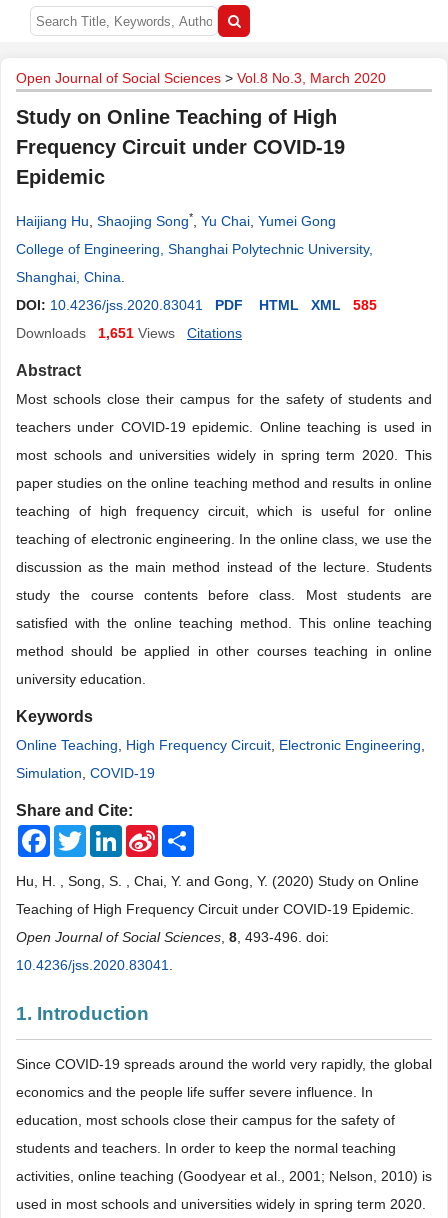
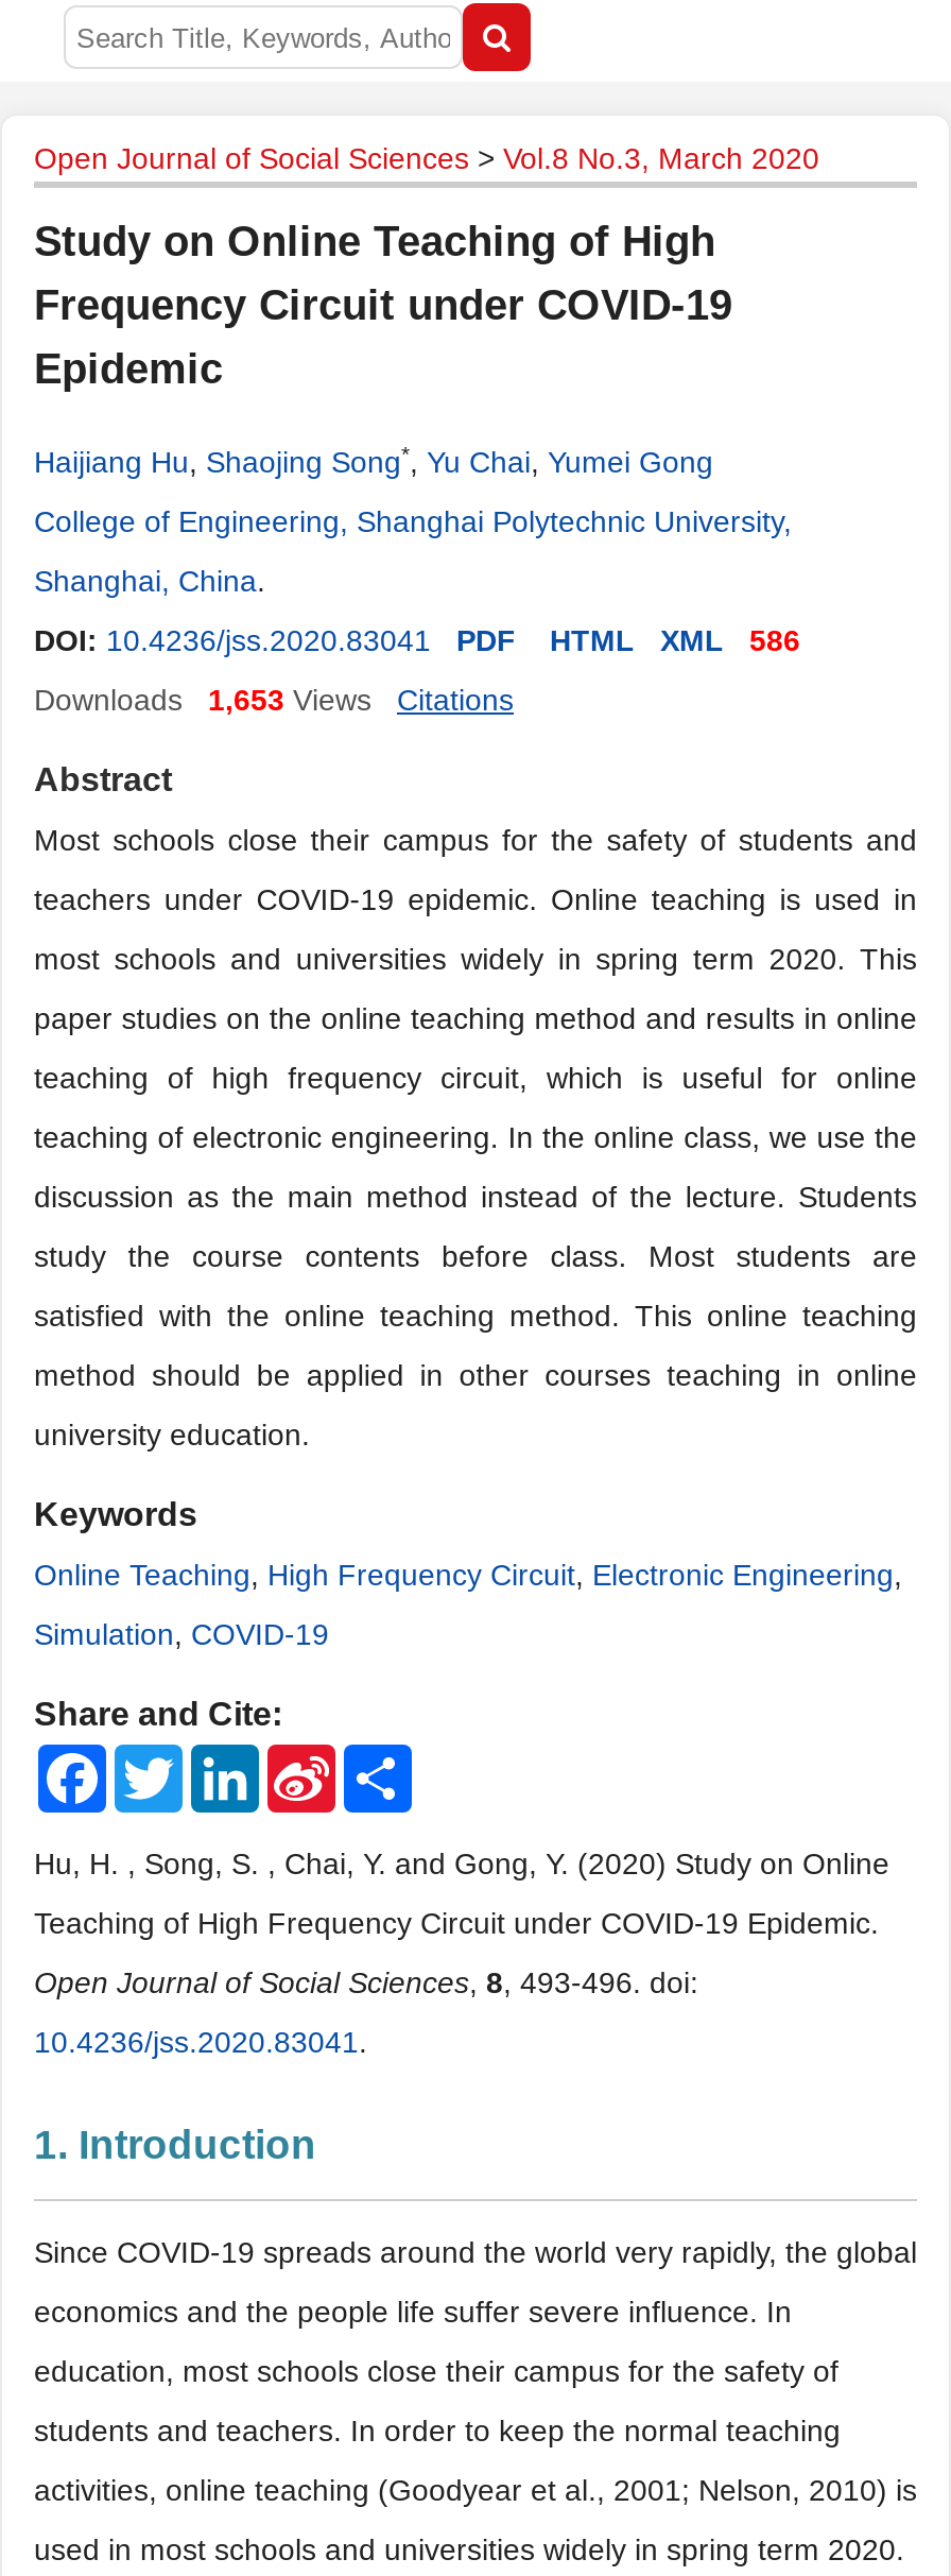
[16,297,377,313] DOI: 10.4236/jss.2020.83041 PDF HTML XML 585 -> [34,623,800,657] DOI: 10.4236/jss.2020.83041 PDF HTML XML 586
[16,325,175,341] Downloads 1,651 Views -> [34,683,371,717] Downloads 1,653 Views

